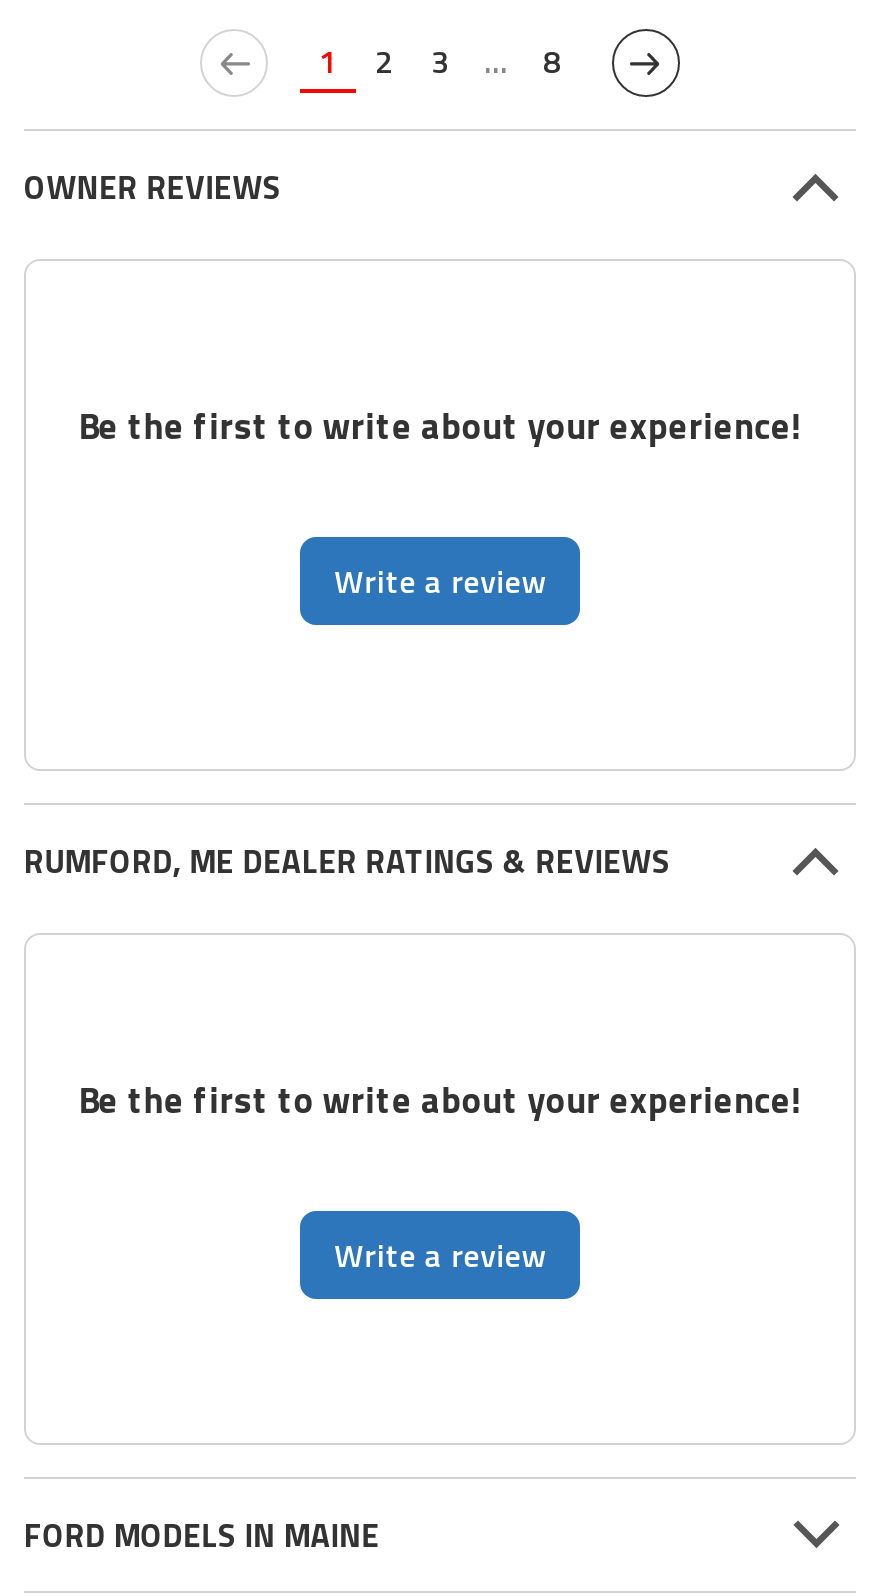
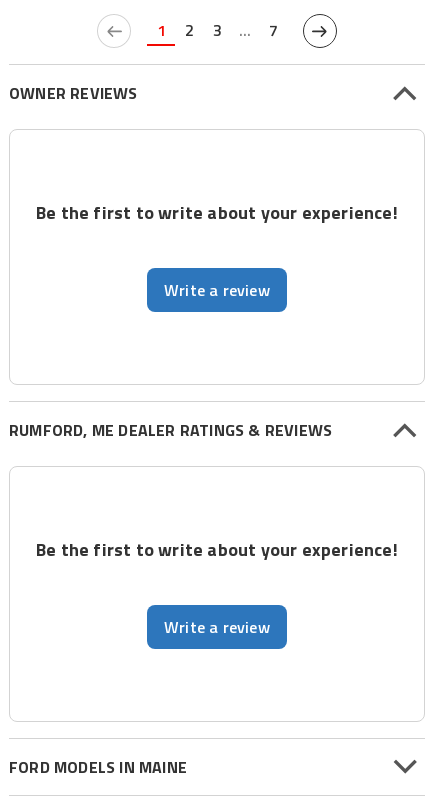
[543,37,561,85] 8 -> [268,18,277,42] 7

